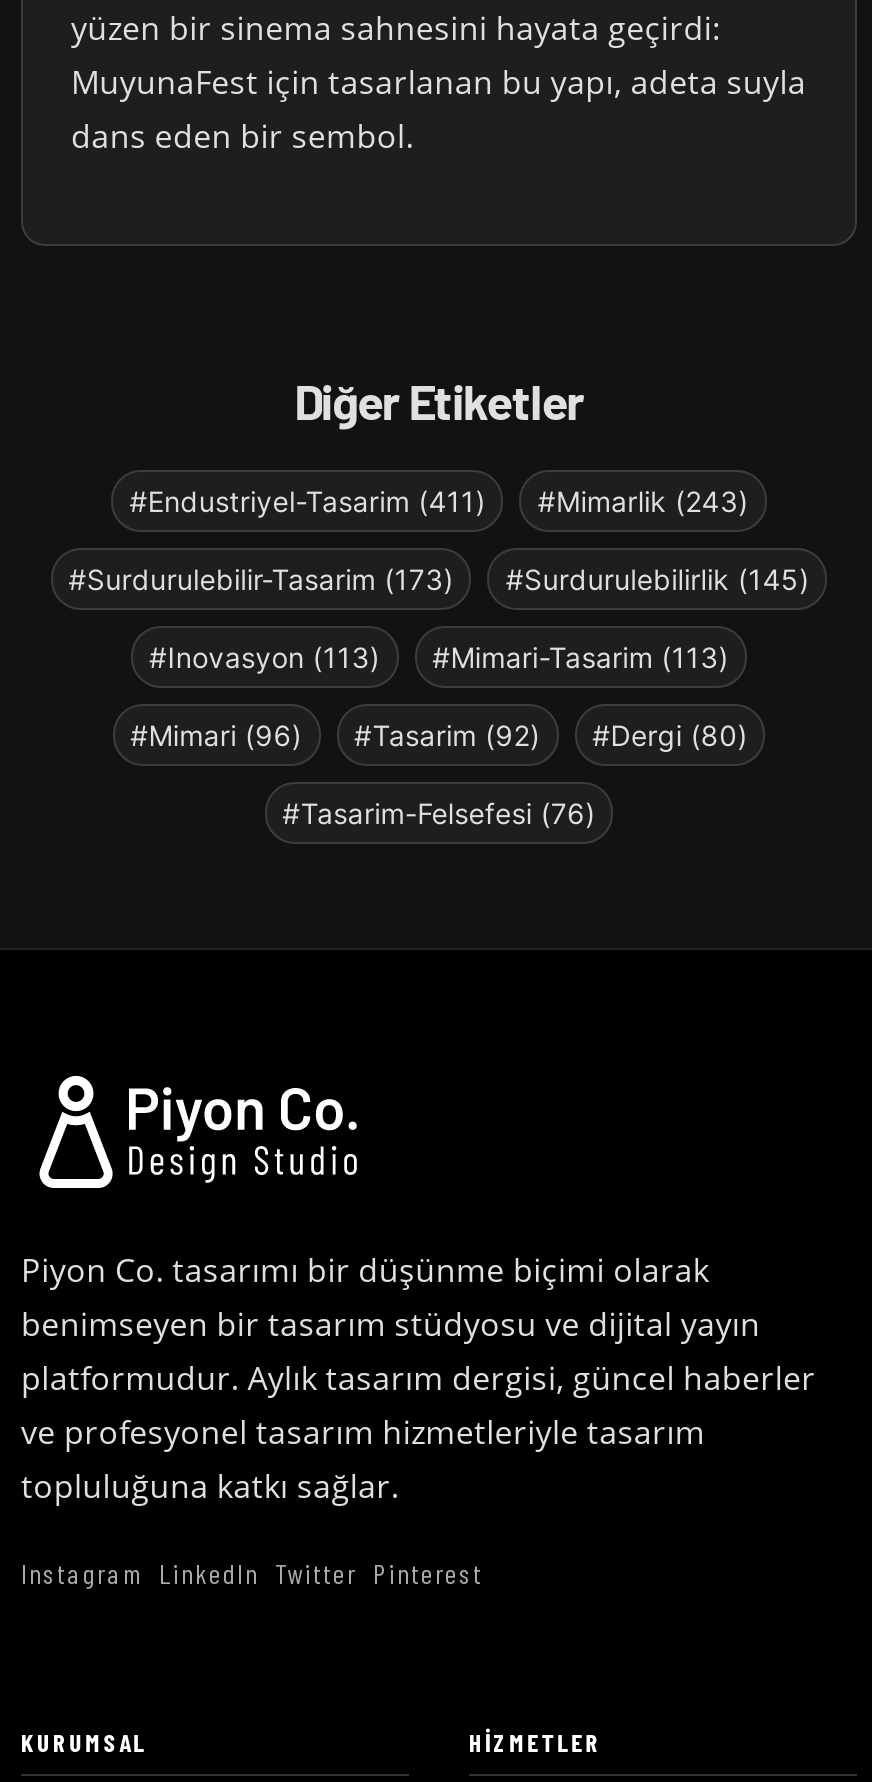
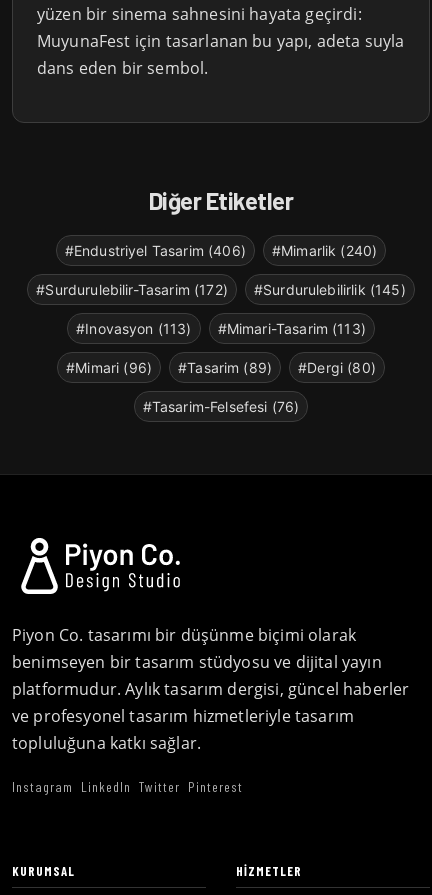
[129,484,749,518] #Endustriyel-Tasarim (411) | #Mimarlik (243) -> [65,242,377,259] #Endustriyel Tasarim (406) | #Mimarlik (240)
[69,562,454,596] #Surdurulebilir-Tasarim (173) -> [36,281,228,298] #Surdurulebilir-Tasarim (172)
[130,718,748,752] #Mimari (96) #Tasarim (92) #Dergi (80) -> [66,359,376,376] #Mimari (96) #Tasarim (89) #Dergi (80)

